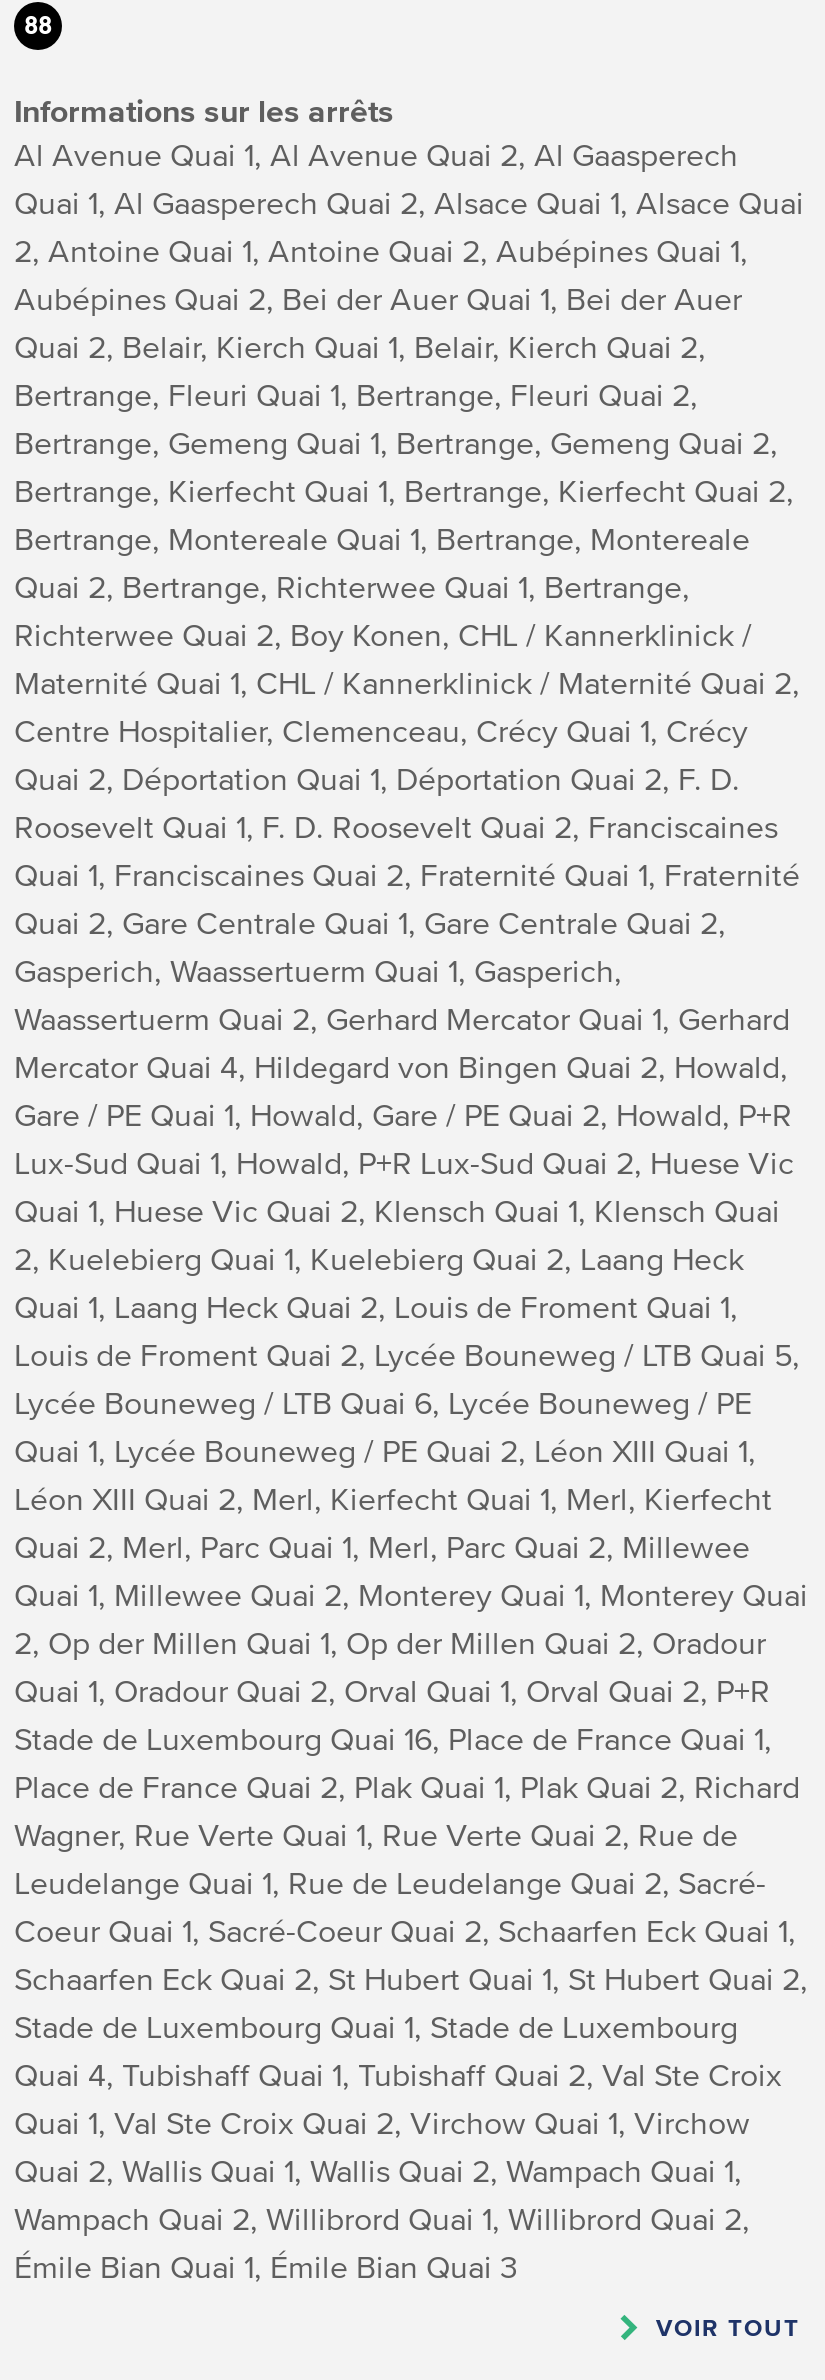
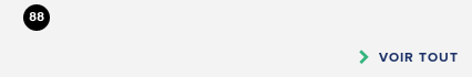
[14,92,808,2284] Informations sur les arrêts | Al Avenue Quai 1, Al Avenue Quai 2, Al Gaasperech | Quai 1, Al Gaasperech Quai 2, Alsace Quai 1, Alsace Quai | 2, Antoine Quai 1, Antoine Quai 2, Aubépines Quai 1, | Aubépines Quai 2, Bei der Auer Quai 1, Bei der Auer | Quai 2, Belair, Kierch Quai 1, Belair, Kierch Quai 2, | Bertrange, Fleuri Quai 1, Bertrange, Fleuri Quai 2, | Bertrange, Gemeng Quai 1, Bertrange, Gemeng Quai 2, | Bertrange, Kierfecht Quai 1, Bertrange, Kierfecht Quai 2, | Bertrange, Montereale Quai 1, Bertrange, Montereale | Quai 2, Bertrange, Richterwee Quai 1, Bertrange, | Richterwee Quai 2, Boy Konen, CHL / Kannerklinick / | Maternité Quai 1, CHL / Kannerklinick / Maternité Quai 2, | Centre Hospitalier, Clemenceau, Crécy Quai 1, Crécy | Quai 2, Déportation Quai 1, Déportation Quai 2, F. D. | Roosevelt Quai 1, F. D. Roosevelt Quai 2, Franciscaines | Quai 1, Franciscaines Quai 2, Fraternité Quai 1, Fraternité | Quai 2, Gare Centrale Quai 1, Gare Centrale Quai 2, | Gasperich, Waassertuerm Quai 1, Gasperich, | Waassertuerm Quai 2, Gerhard Mercator Quai 1, Gerhard | Mercator Quai 4, Hildegard von Bingen Quai 2, Howald, | Gare / PE Quai 1, Howald, Gare / PE Quai 2, Howald, P+R | Lux-Sud Quai 1, Howald, P+R Lux-Sud Quai 2, Huese Vic | Quai 1, Huese Vic Quai 2, Klensch Quai 1, Klensch Quai | 2, Kuelebierg Quai 1, Kuelebierg Quai 2, Laang Heck | Quai 1, Laang Heck Quai 2, Louis de Froment Quai 1, | Louis de Froment Quai 2, Lycée Bouneweg / LTB Quai 5, | Lycée Bouneweg / LTB Quai 6, Lycée Bouneweg / PE | Quai 1, Lycée Bouneweg / PE Quai 2, Léon XIII Quai 1, | Léon XIII Quai 2, Merl, Kierfecht Quai 1, Merl, Kierfecht | Quai 2, Merl, Parc Quai 1, Merl, Parc Quai 2, Millewee | Quai 1, Millewee Quai 2, Monterey Quai 1, Monterey Quai | 2, Op der Millen Quai 1, Op der Millen Quai 2, Oradour | Quai 1, Oradour Quai 2, Orval Quai 1, Orval Quai 2, P+R | Stade de Luxembourg Quai 16, Place de France Quai 1, | Place de France Quai 2, Plak Quai 1, Plak Quai 2, Richard | Wagner, Rue Verte Quai 1, Rue Verte Quai 2, Rue de | Leudelange Quai 1, Rue de Leudelange Quai 2, Sacré- | Coeur Quai 1, Sacré-Coeur Quai 2, Schaarfen Eck Quai 1, | Schaarfen Eck Quai 2, St Hubert Quai 1, St Hubert Quai 2, | Stade de Luxembourg Quai 1, Stade de Luxembourg | Quai 4, Tubishaff Quai 1, Tubishaff Quai 2, Val Ste Croix | Quai 1, Val Ste Croix Quai 2, Virchow Quai 1, Virchow | Quai 2, Wallis Quai 1, Wallis Quai 2, Wampach Quai 1, | Wampach Quai 2, Willibrord Quai 1, Willibrord Quai 2, | Émile Bian Quai 1, Émile Bian Quai 3 -> none

